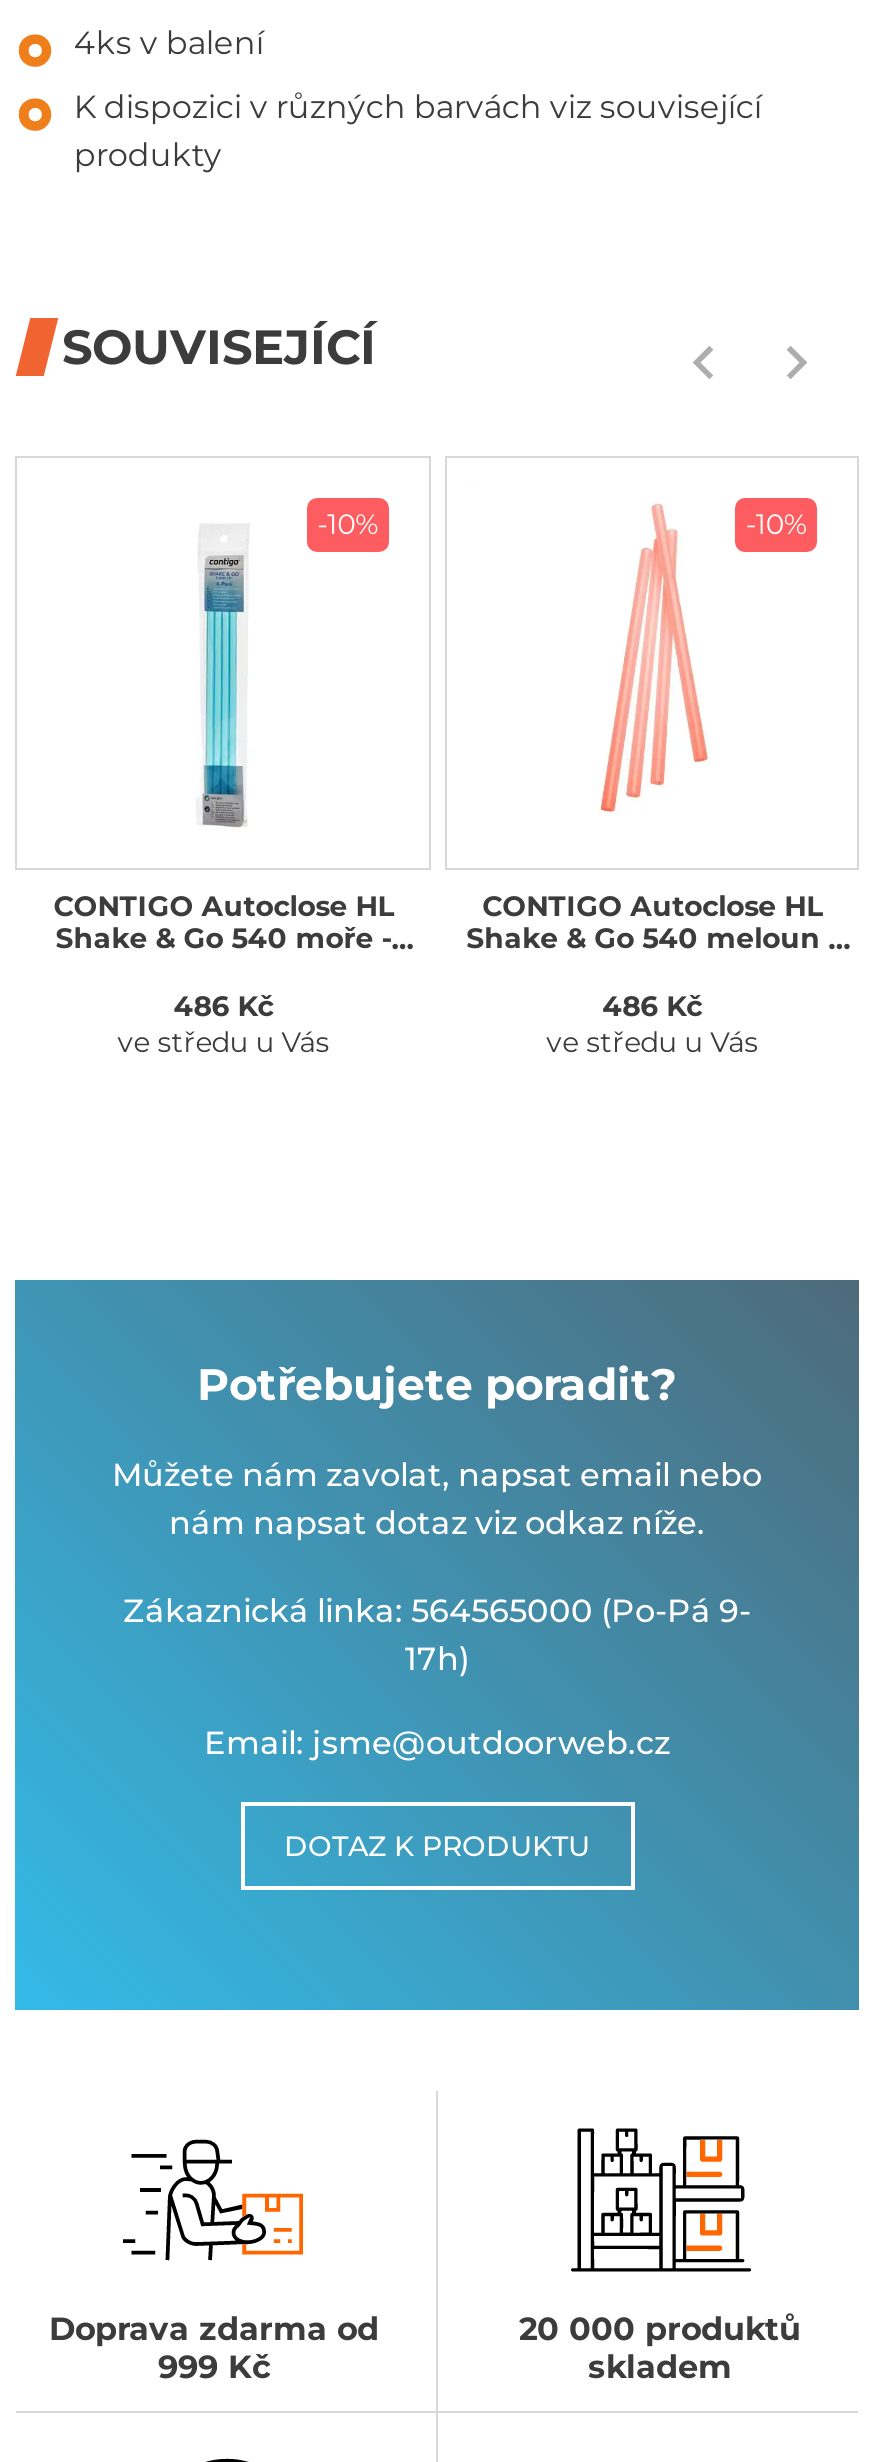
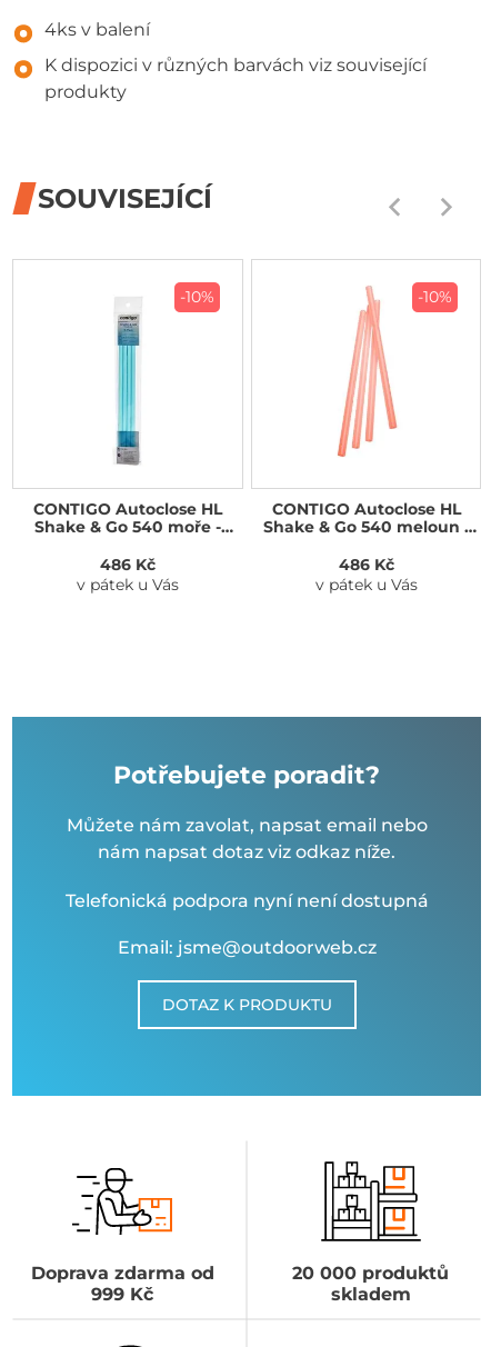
[118,1024,330,1060] ve středu u Vás -> [77,575,179,595] v pátek u Vás
[546,1024,758,1060] ve středu u Vás -> [315,575,417,595] v pátek u Vás
[123,1592,751,1678] Zákaznická linka: 564565000 (Po-Pá 9- | 17h) -> [65,890,428,911] Telefonická podpora nyní není dostupná

